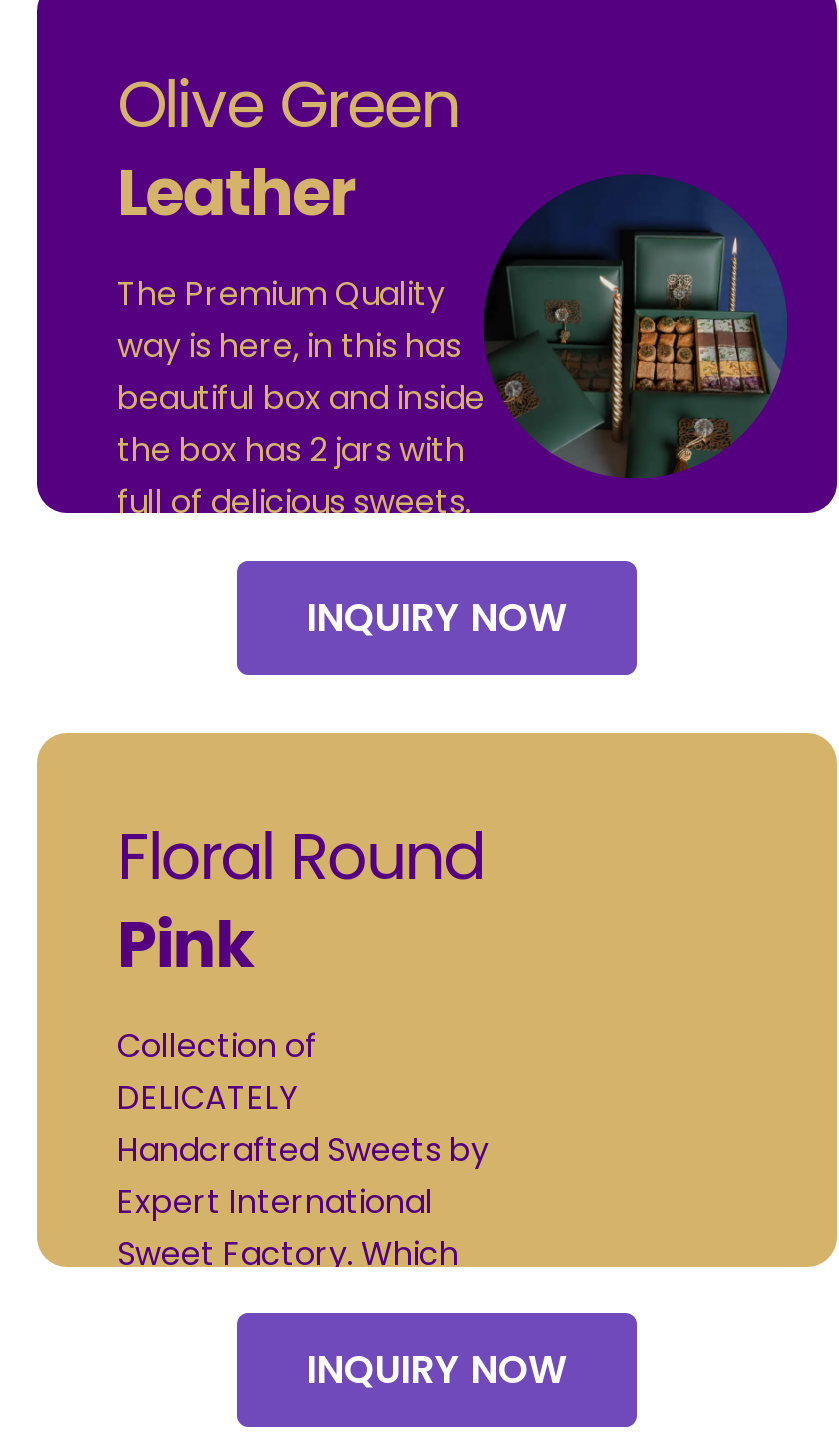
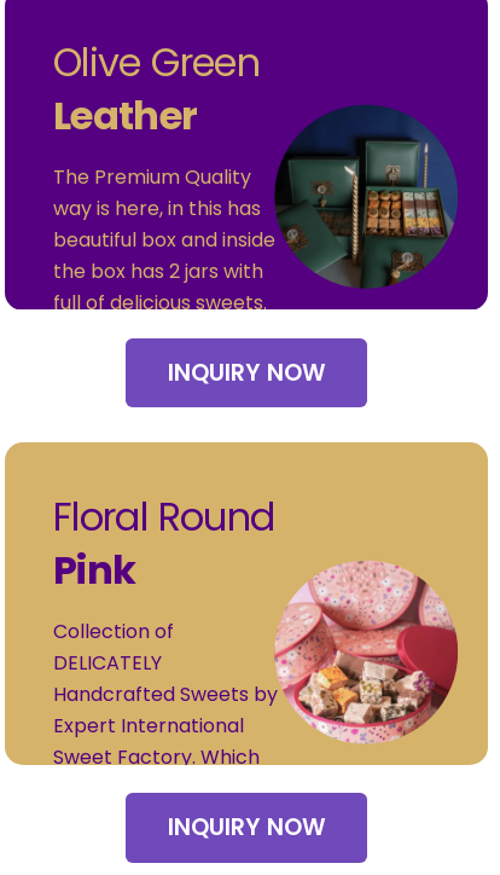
none -> [274,561,459,744] [image]

